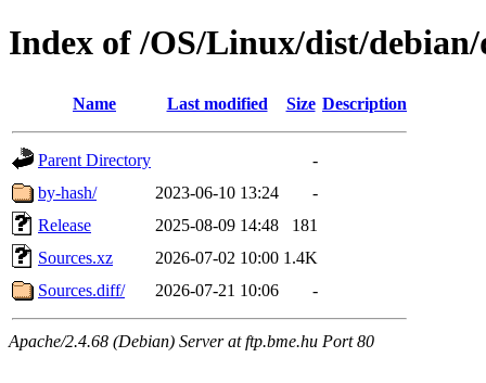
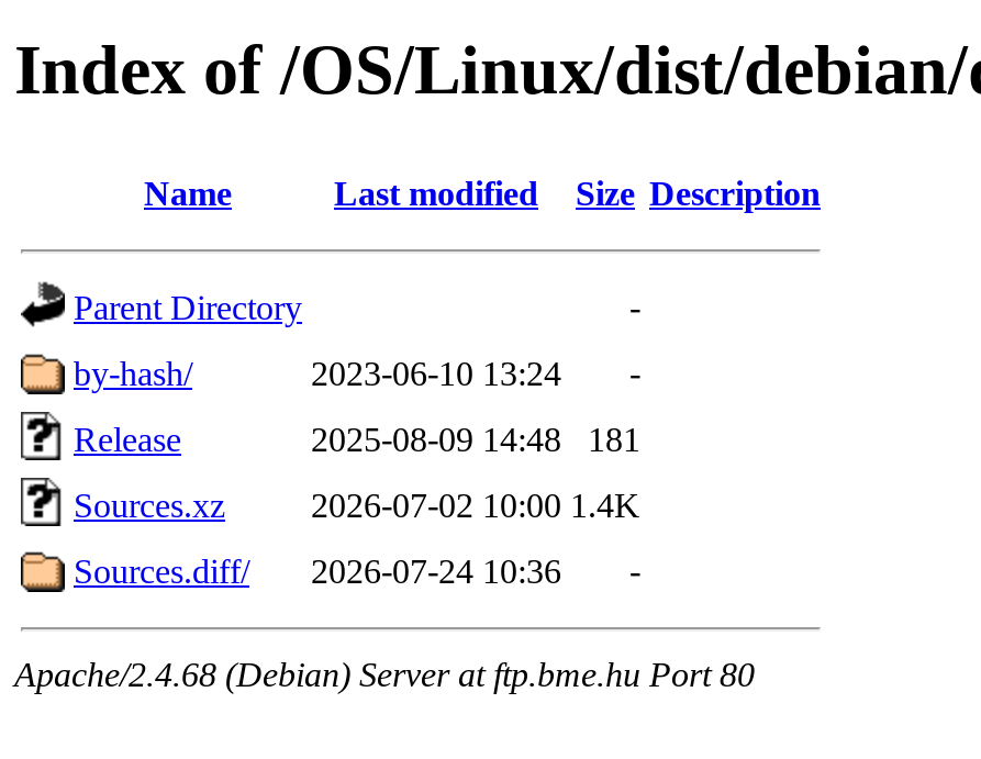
[155,281,279,299] 2026-07-21 10:06 -> [311,552,561,590] 2026-07-24 10:36

